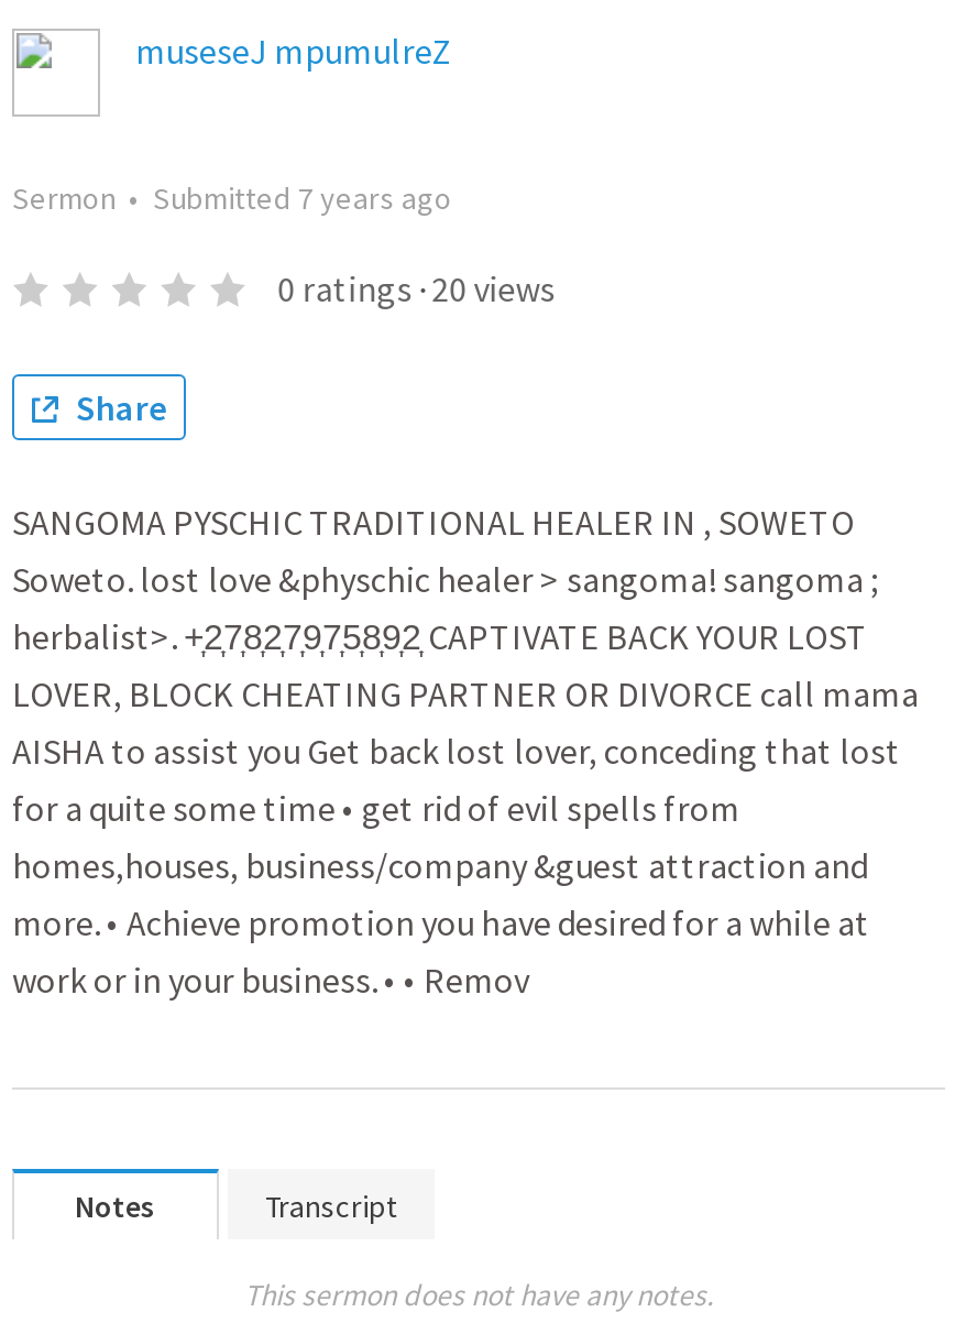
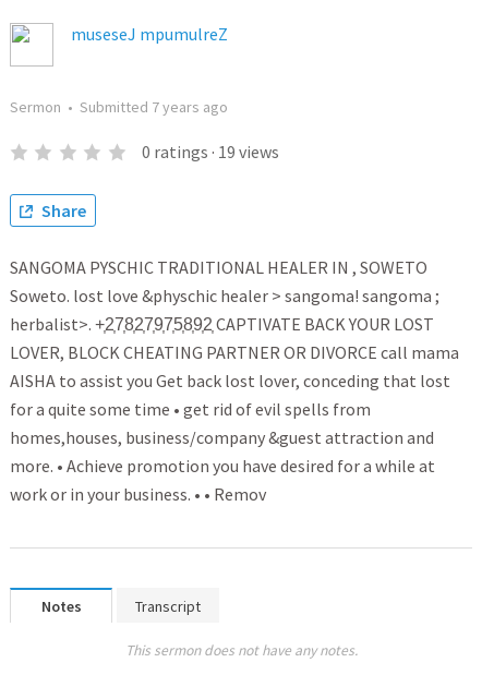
[278,266,555,310] 0 ratings · 20 views -> [141,141,279,162] 0 ratings · 19 views

